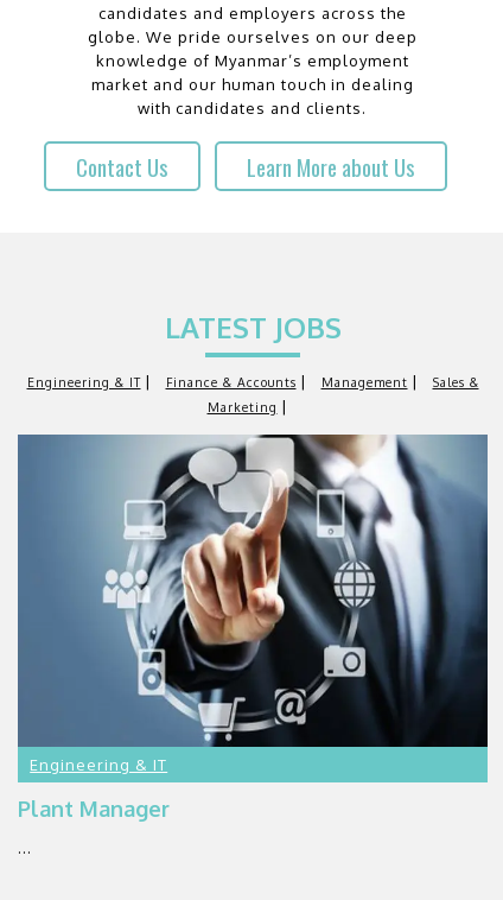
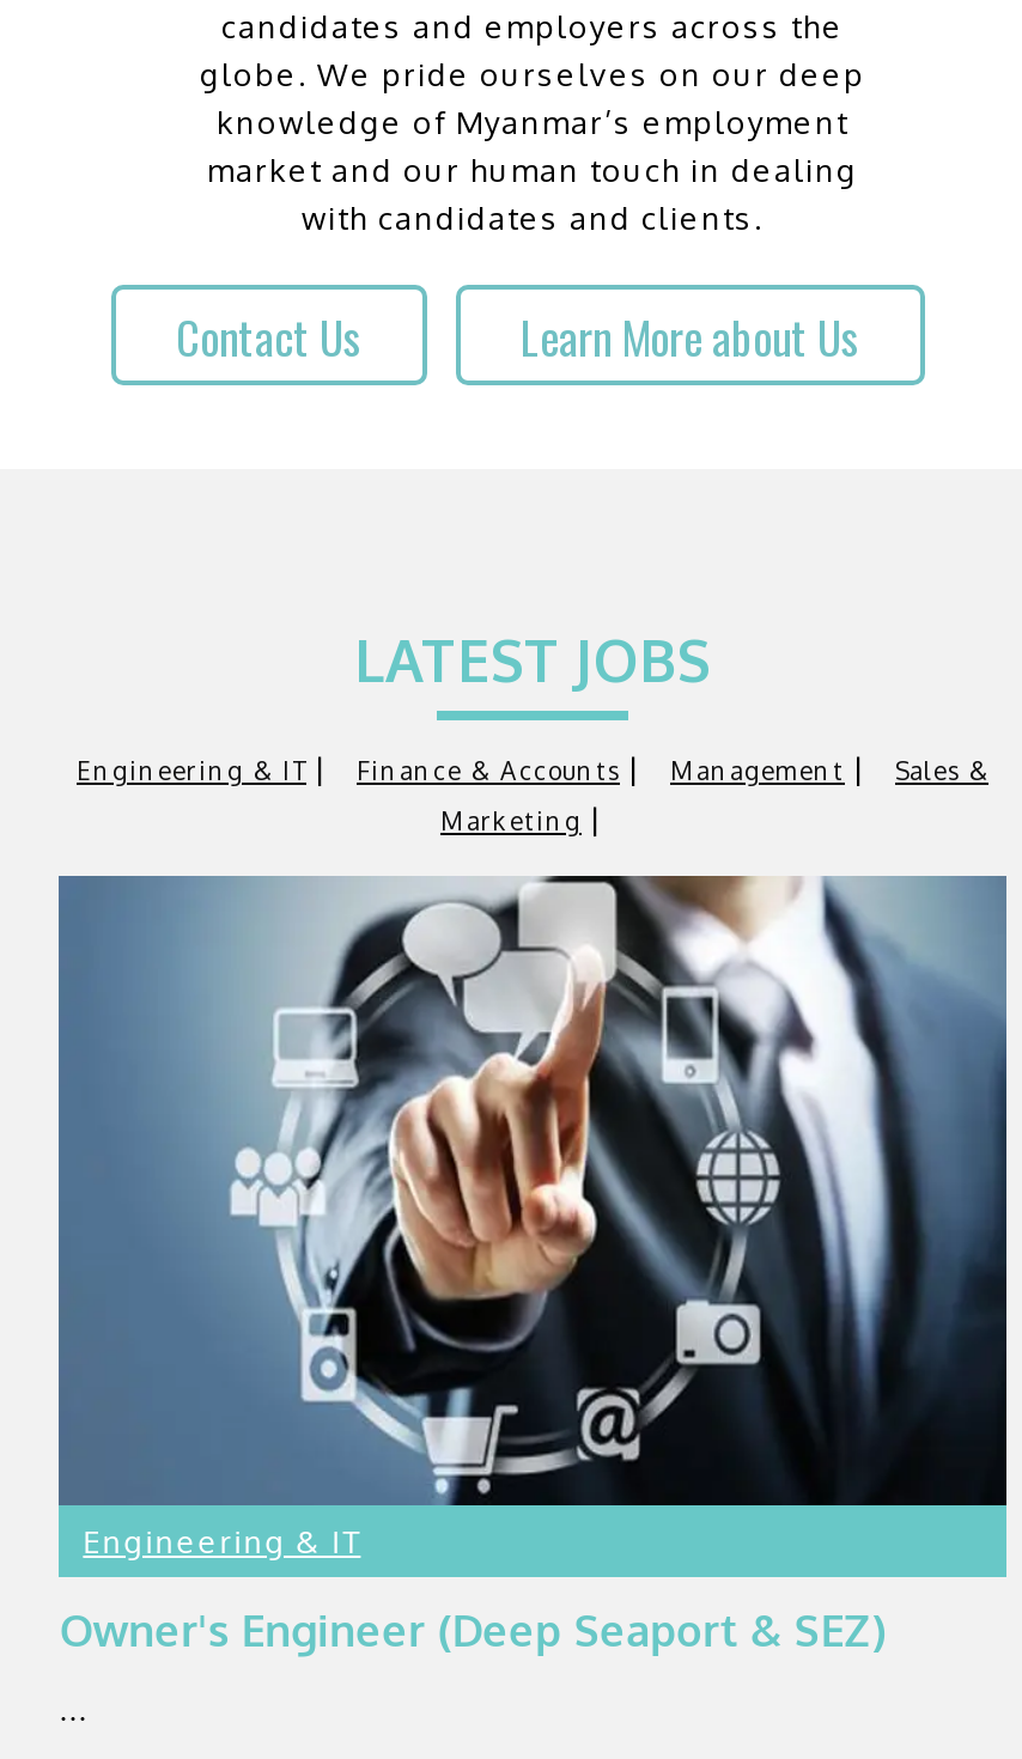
[18,796,170,822] Plant Manager -> [59,1604,887,1657] Owner's Engineer (Deep Seaport & SEZ)

